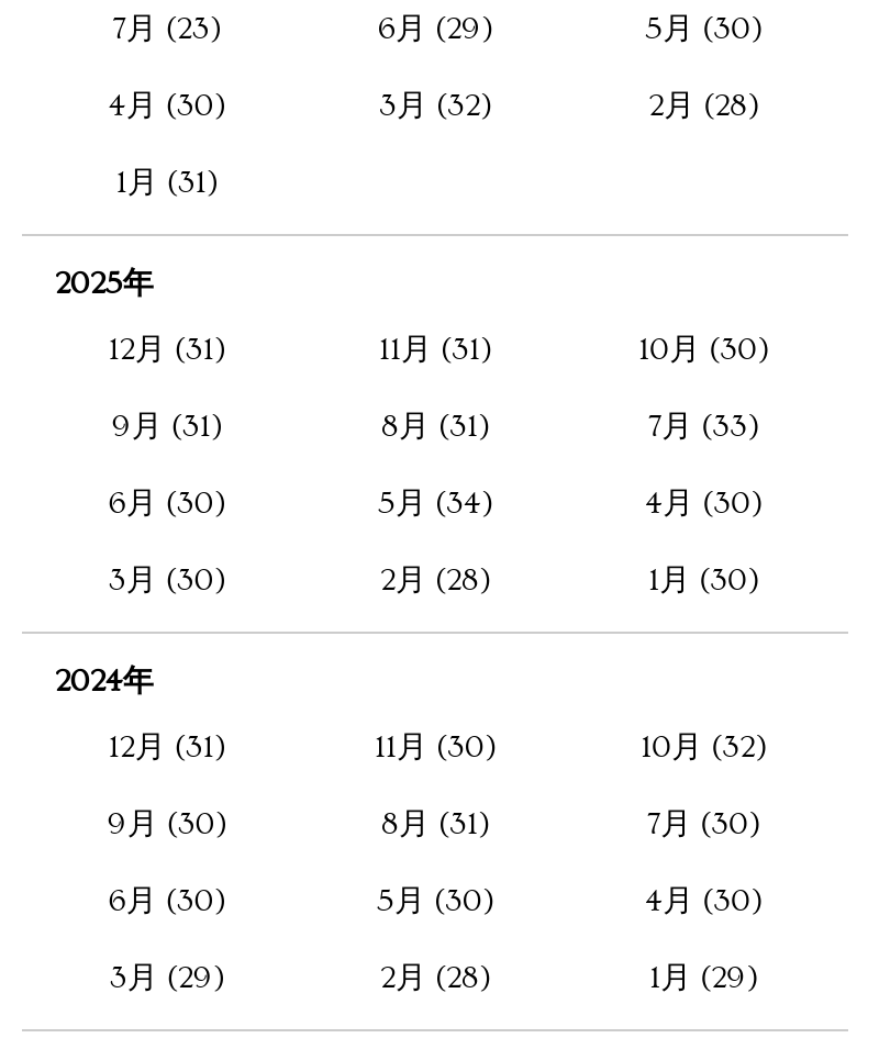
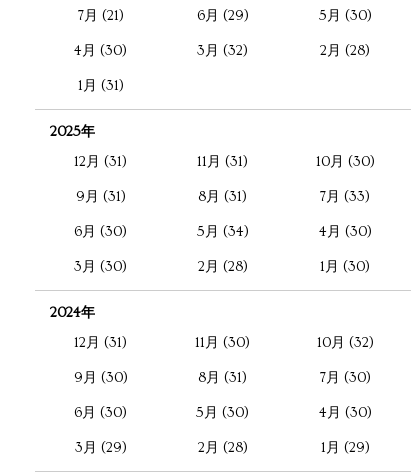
[113,12,221,47] 7月 (23) -> [78,8,124,24] 7月 (21)

